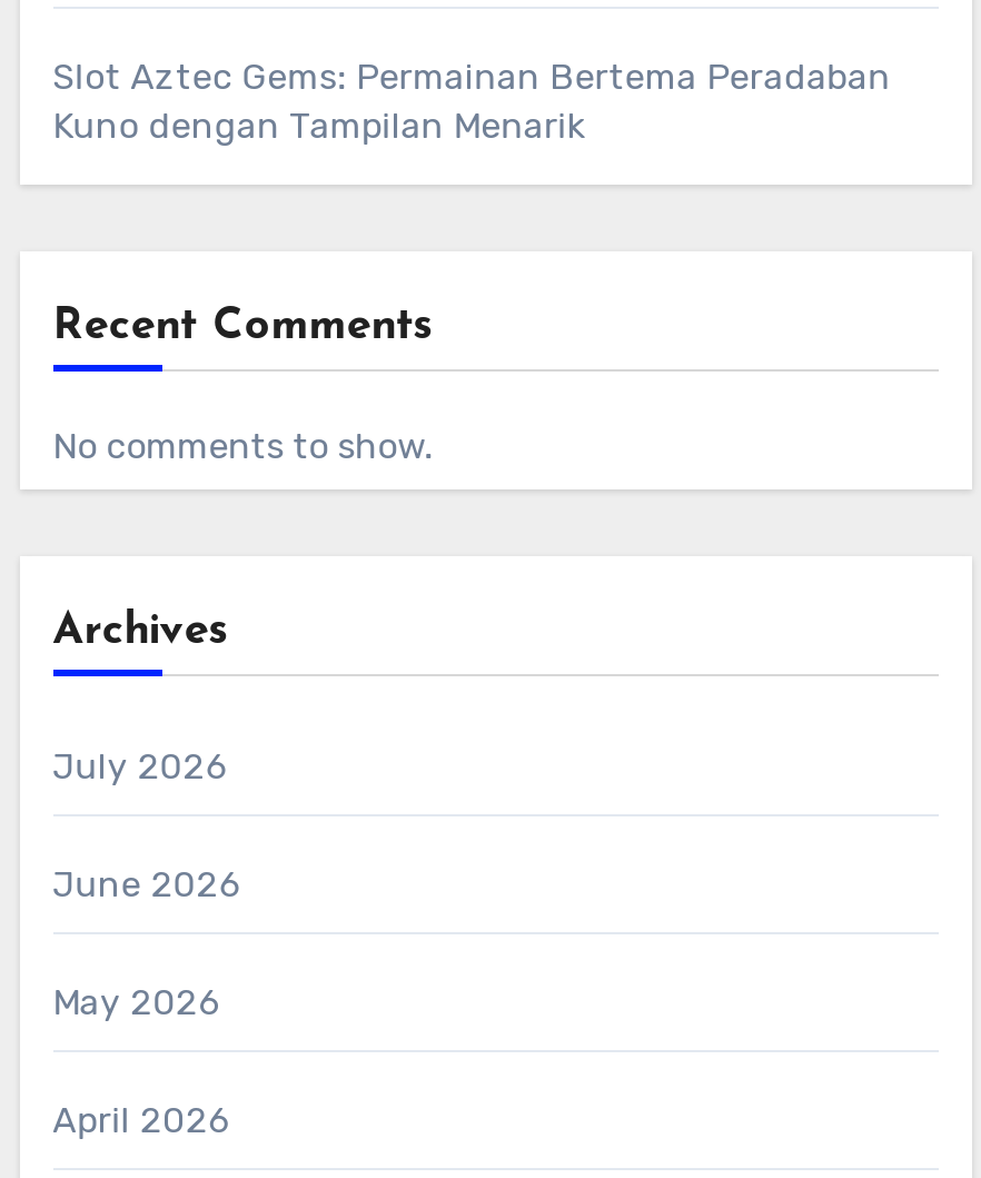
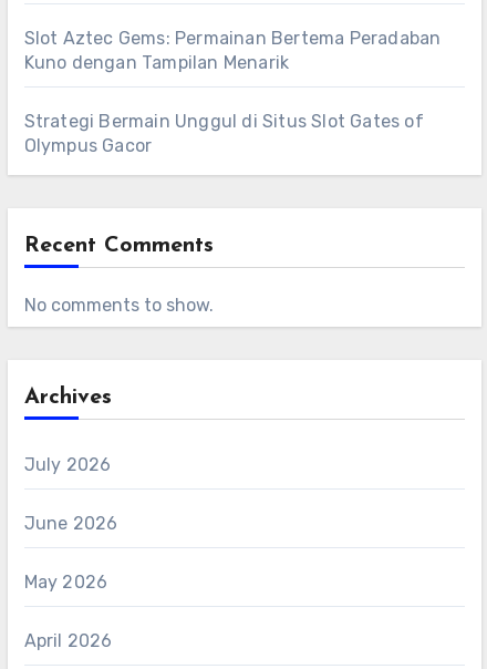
none -> [24,110,424,156] Strategi Bermain Unggul di Situs Slot Gates of | Olympus Gacor

